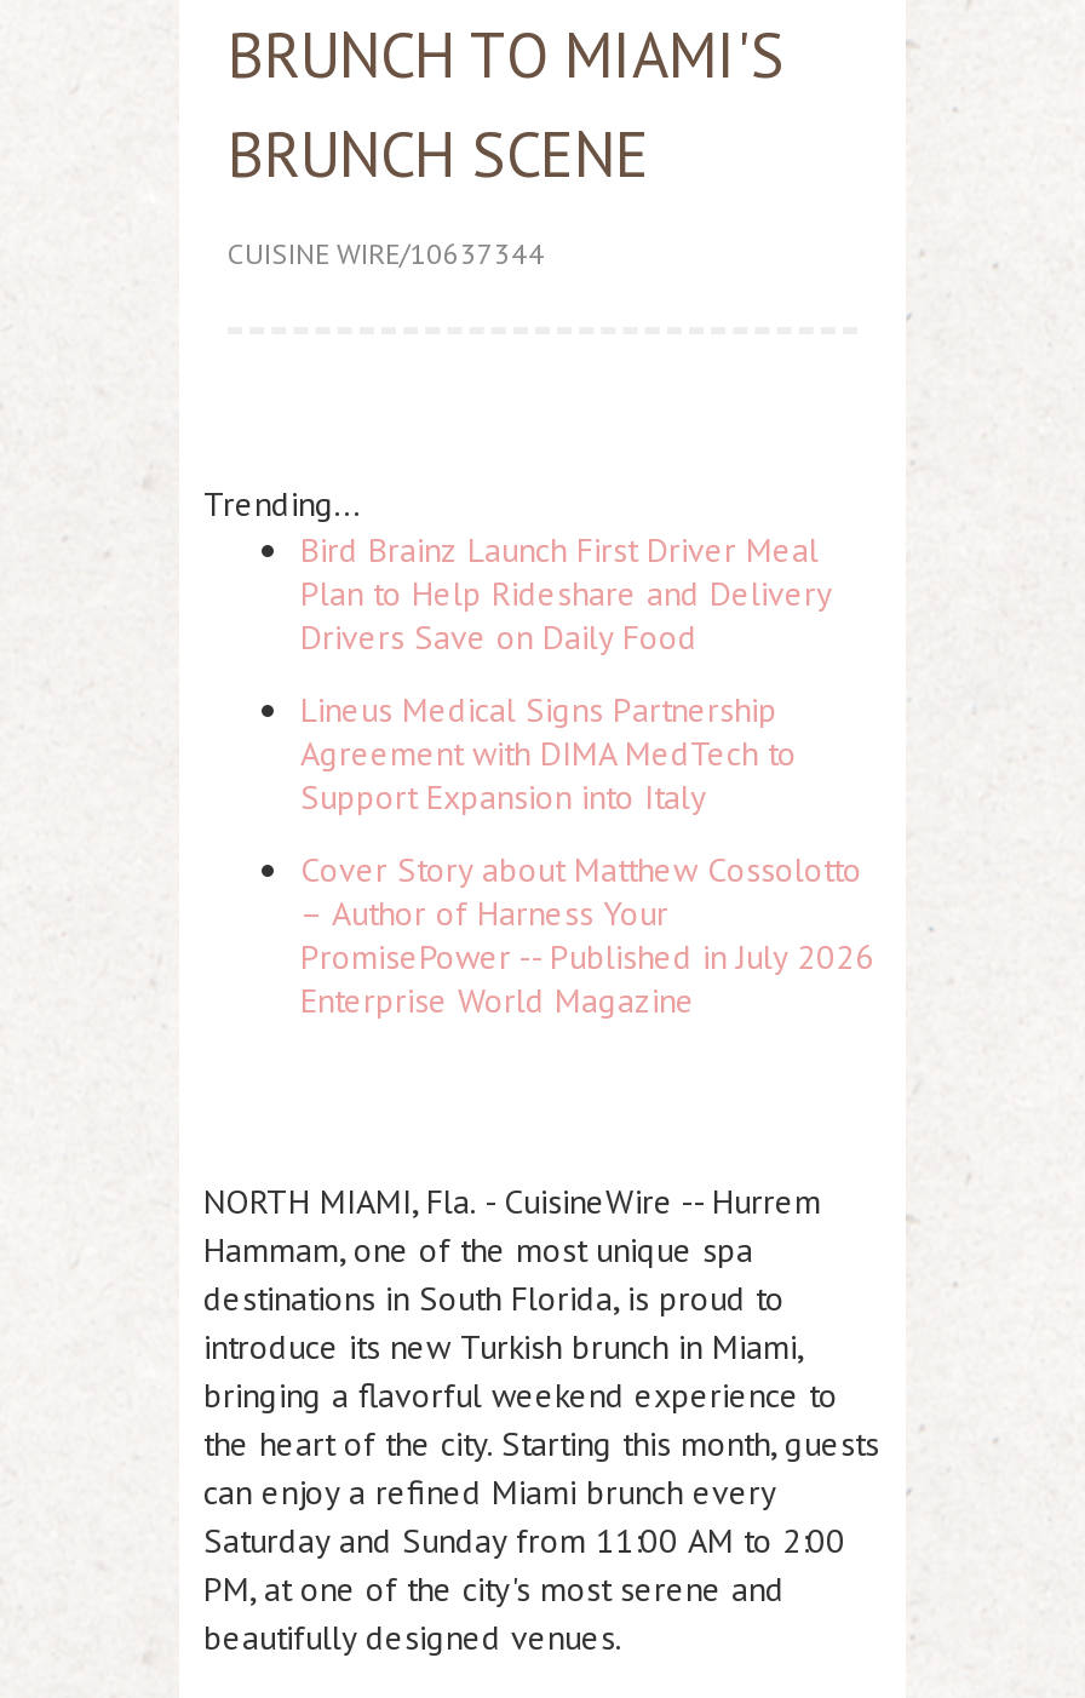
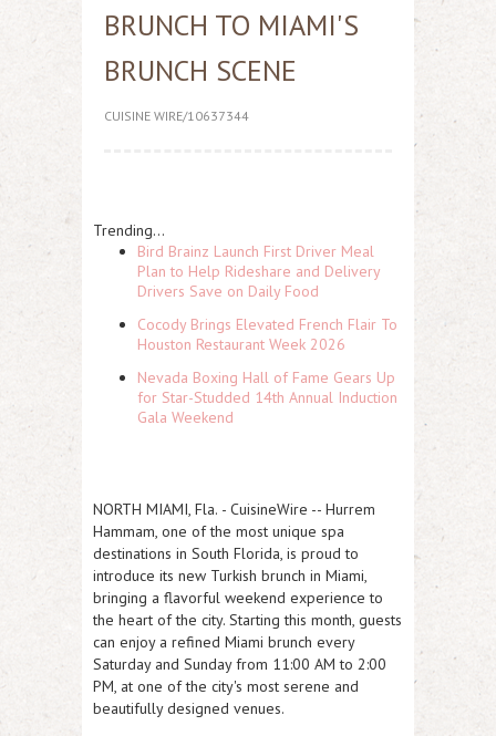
[300,688,797,819] Lineus Medical Signs Partnership | Agreement with DIMA MedTech to | Support Expansion into Italy -> [137,314,397,354] Cocody Brings Elevated French Flair To | Houston Restaurant Week 2026
[300,848,874,1022] Cover Story about Matthew Cossolotto | – Author of Harness Your | PromisePower -- Published in July 2026 | Enterprise World Magazine -> [137,367,397,427] Nevada Boxing Hall of Fame Gears Up | for Star-Studded 14th Annual Induction | Gala Weekend

